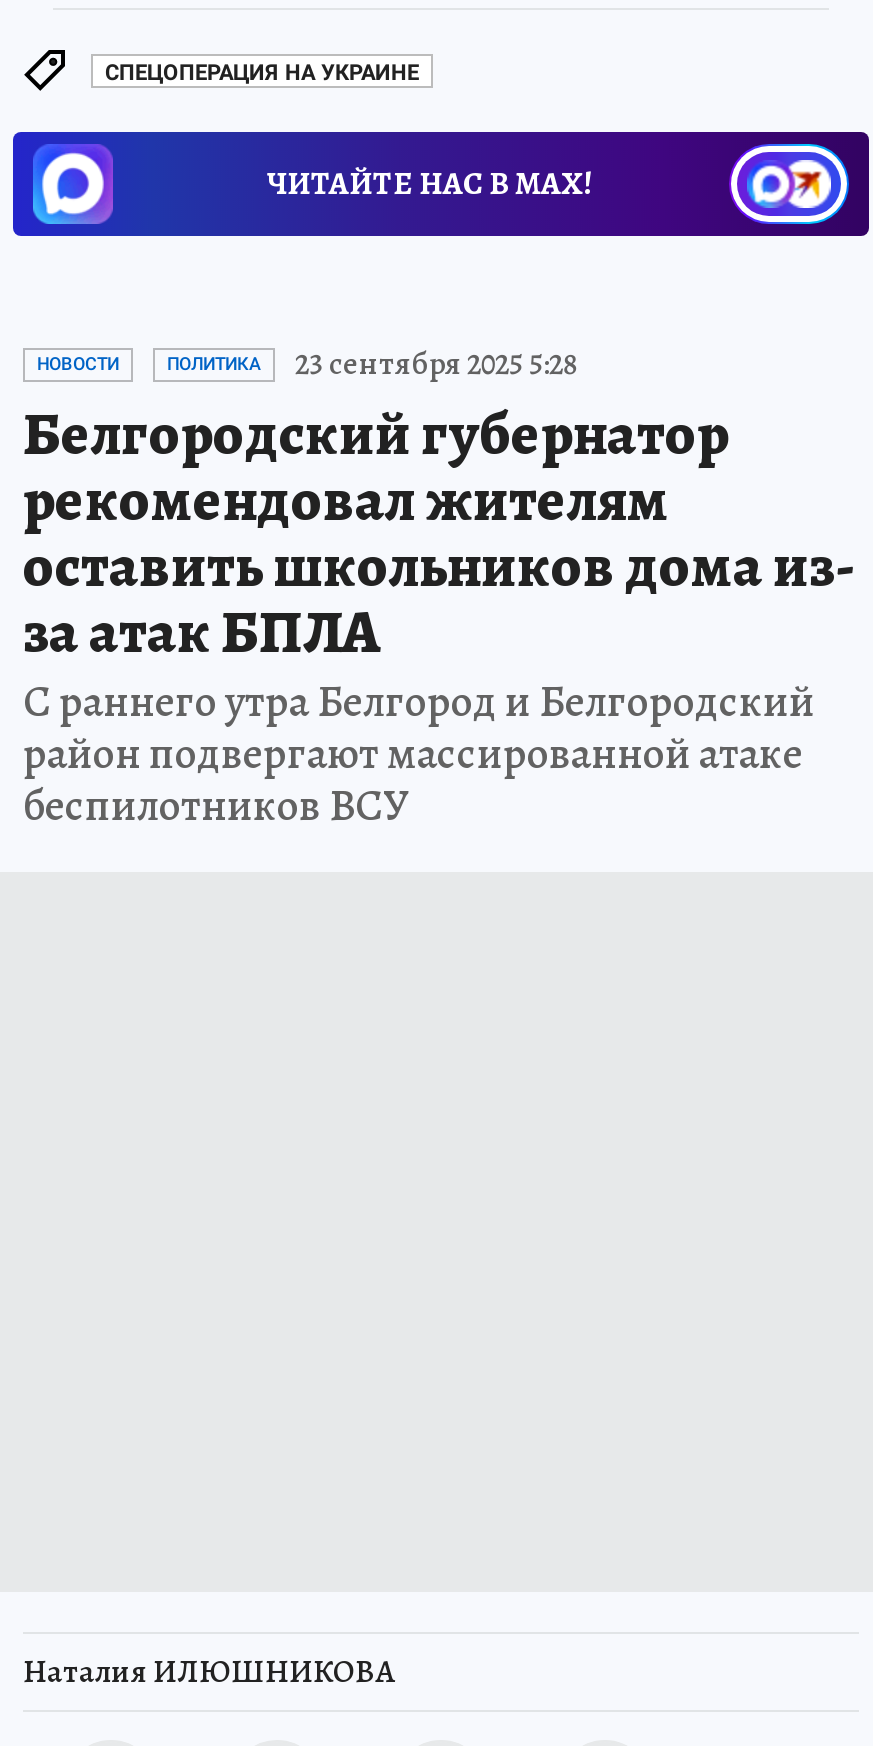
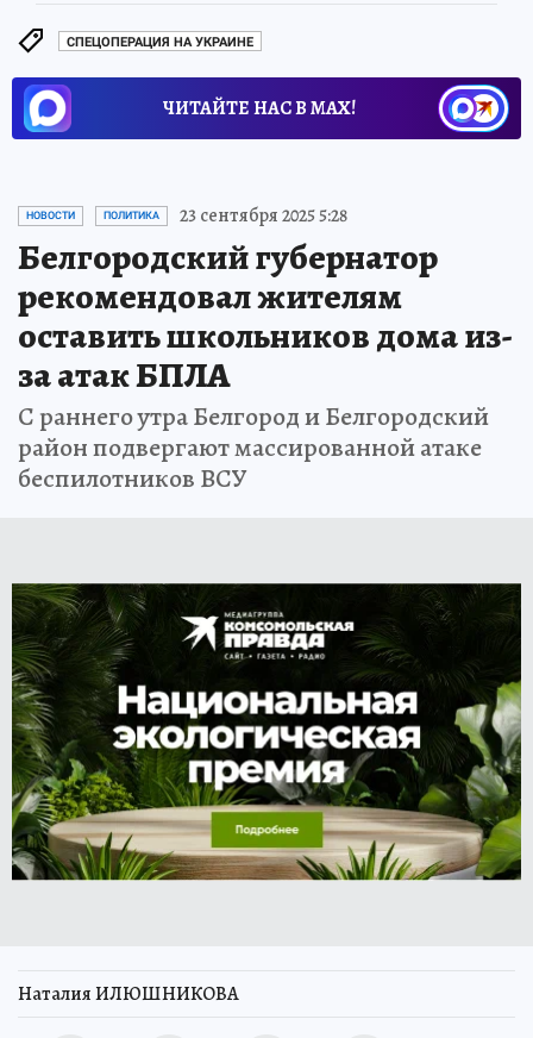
none -> [11,582,522,882] [image]

